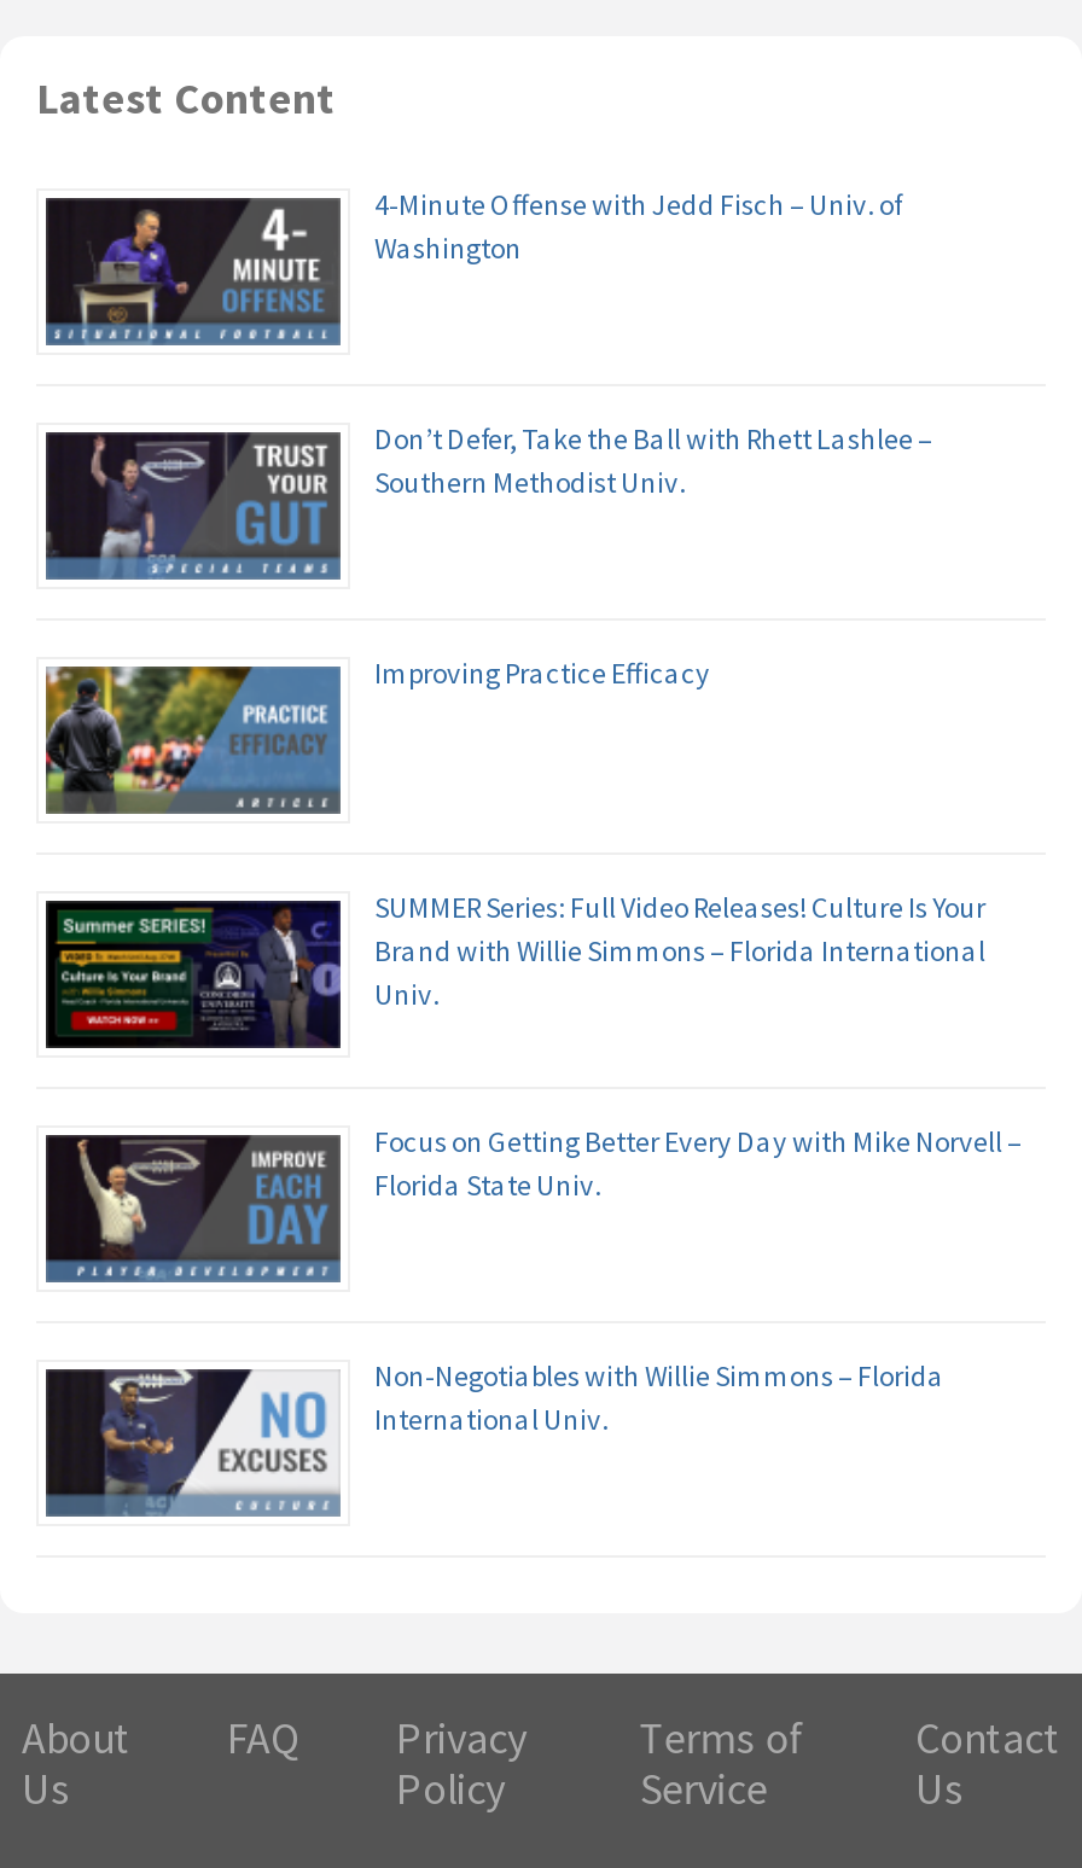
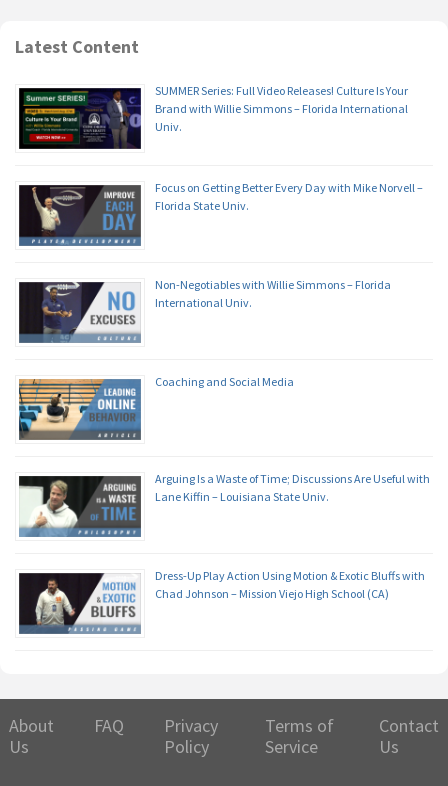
[43,185,901,348] [image] | 4-Minute Offense with Jedd Fisch – Univ. of | Washington -> none
[80,419,932,572] [image] | Don’t Defer, Take the Ball with Rhett Lashlee – | Southern Methodist Univ. -> none
[43,654,710,814] [image] | Improving Practice Efficacy -> none
moved [56,888,1022,1436] -> [23,83,423,310]: [image] | SUMMER Series: Full Video Releases! Culture Is Your | Brand with Willie Simmons – Florida International | Univ. | Focus on Getting Better Every Day with Mike Norvell – | Florida State Univ. | Non-Negotiables with Willie Simmons – Florida | International Univ.
moved [56,1367,338,1517] -> [23,281,140,343]: [image]
none -> [18,374,294,441] [image] | Coaching and Social Media
none -> [19,471,430,537] [image] | Arguing Is a Waste of Time; Discussions Are Useful with | Lane Kiffin – Louisiana State Univ.
none -> [34,568,425,632] [image] | Dress-Up Play Action Using Motion & Exotic Bluffs with | Chad Johnson – Mission Viejo High School (CA)

